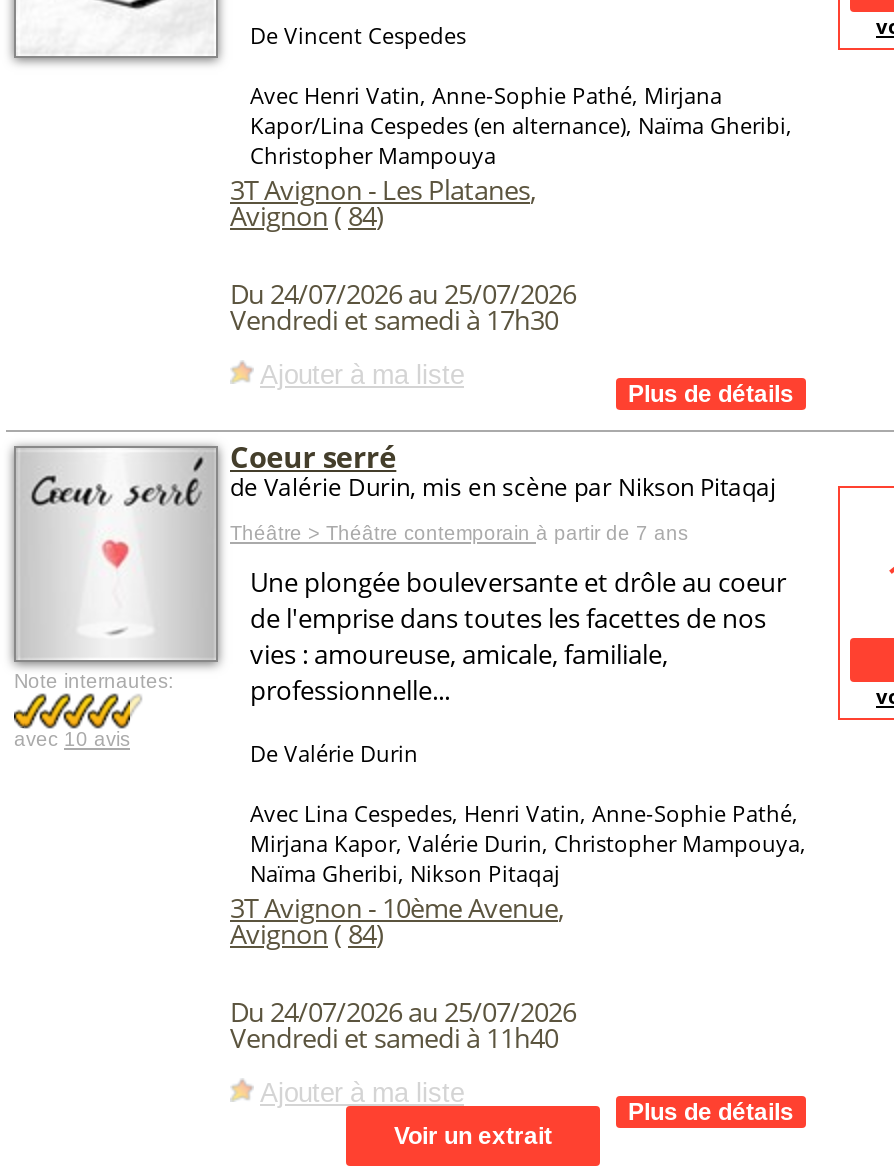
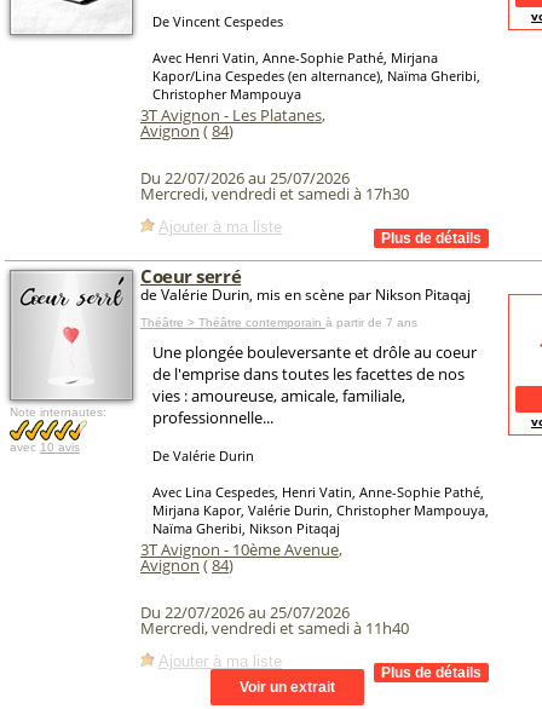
[230,277,576,339] Du 24/07/2026 au 25/07/2026 | Vendredi et samedi à 17h30 -> [140,167,409,205] Du 22/07/2026 au 25/07/2026 | Mercredi, vendredi et samedi à 17h30
[230,995,576,1057] Du 24/07/2026 au 25/07/2026 | Vendredi et samedi à 11h40 -> [140,602,409,639] Du 22/07/2026 au 25/07/2026 | Mercredi, vendredi et samedi à 11h40

